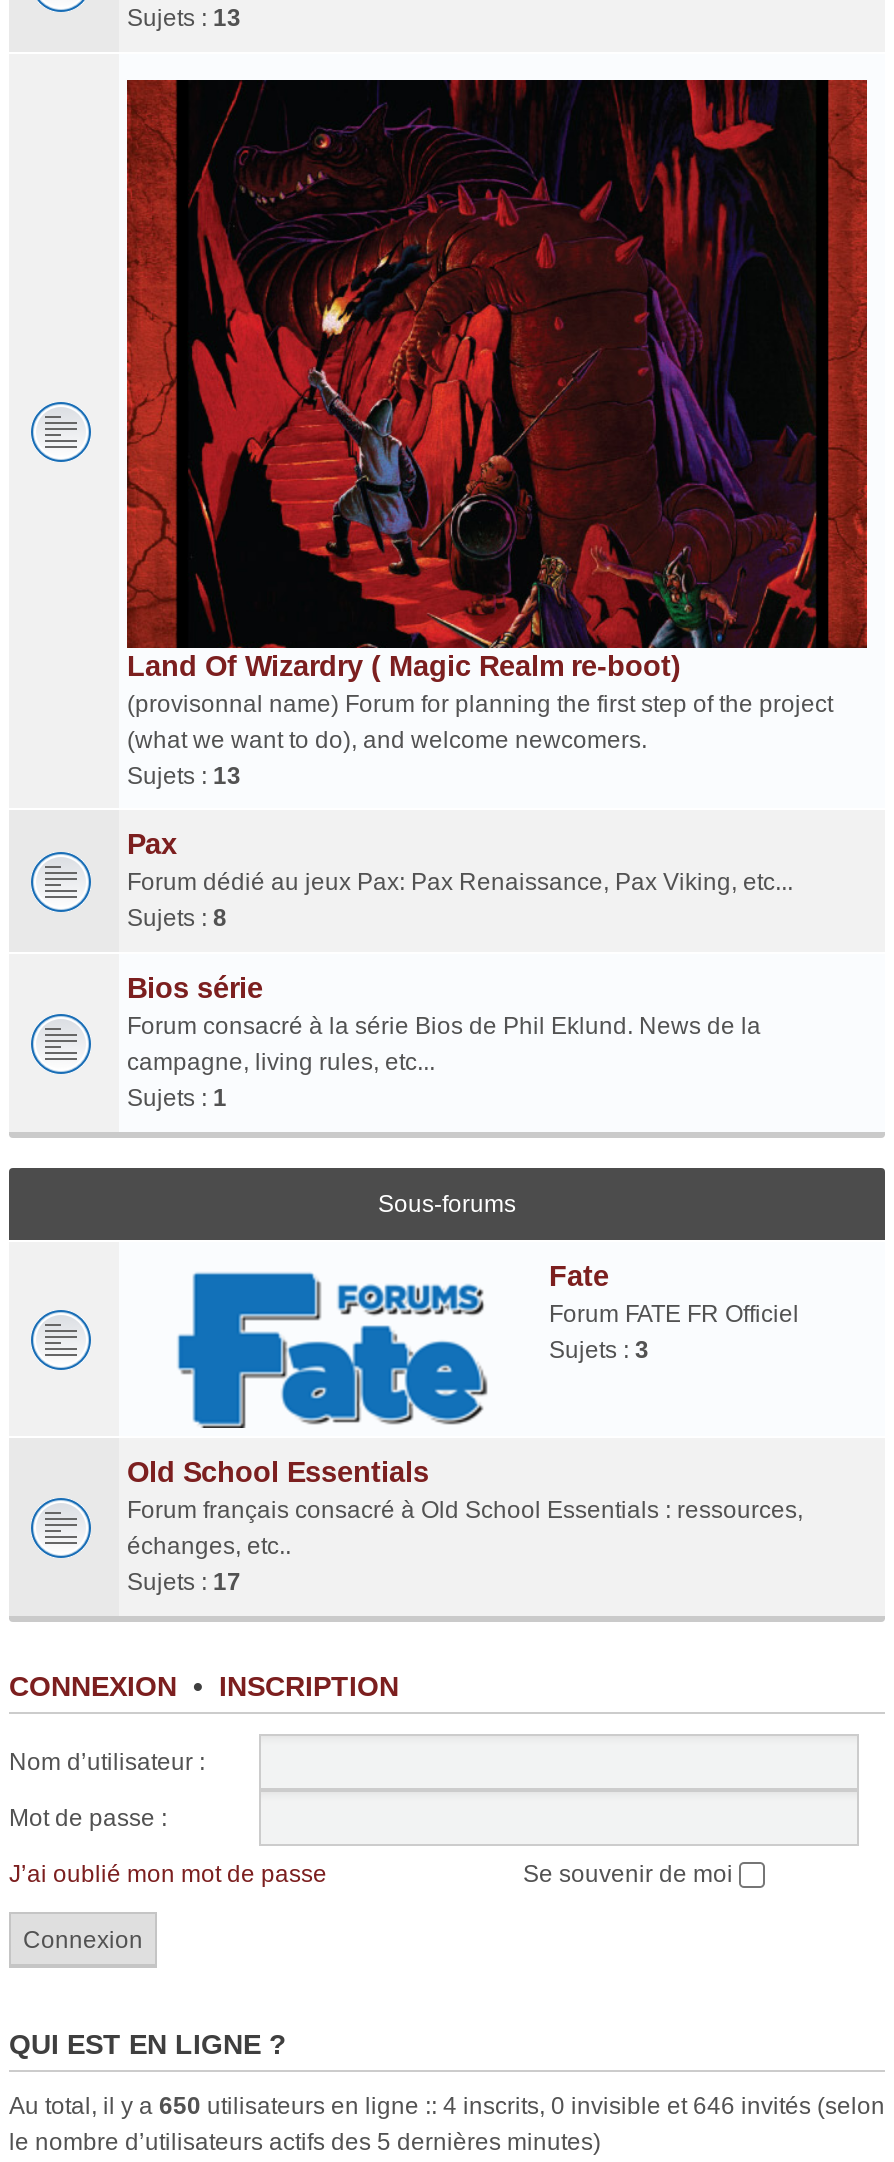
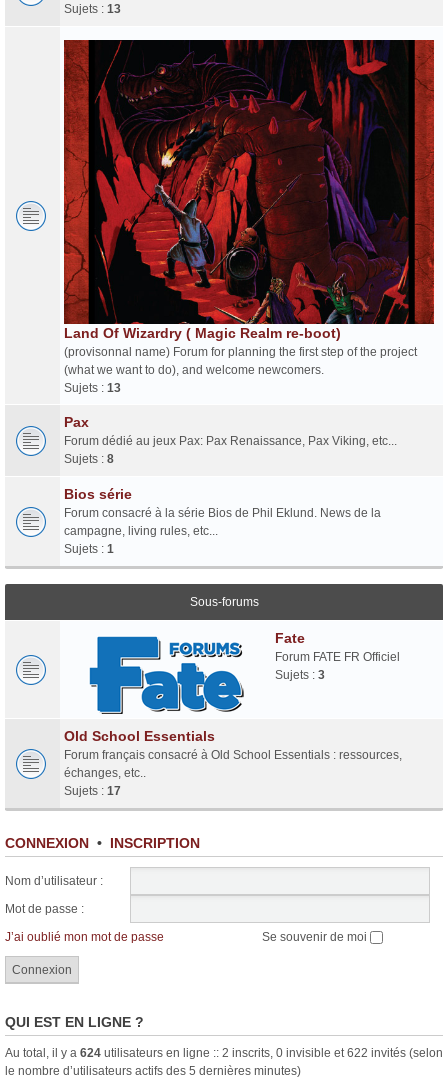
[9,2093,885,2121] Au total, il y a 650 utilisateurs en ligne :: 4 inscrits, 0 invisible et 646 invités (selon -> [5,1046,443,1060] Au total, il y a 624 utilisateurs en ligne :: 2 inscrits, 0 invisible et 622 invités (selon

